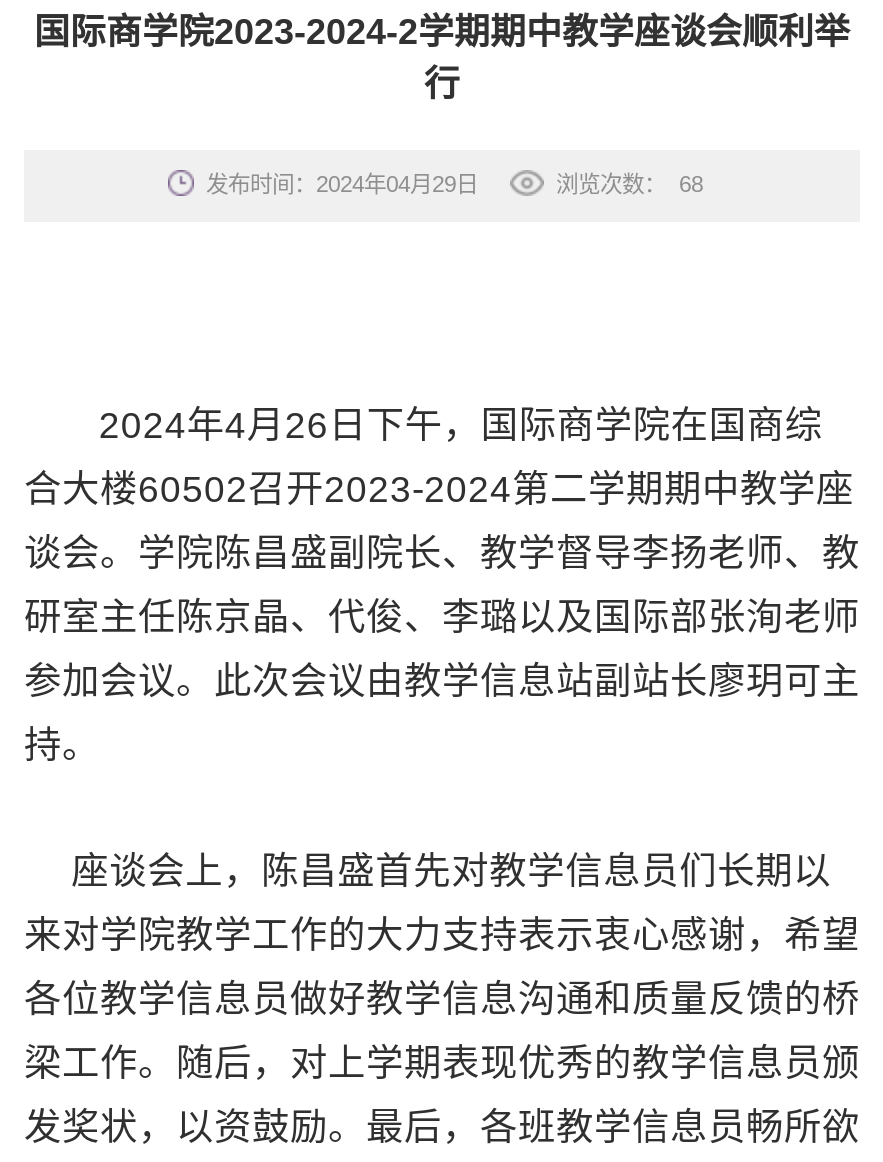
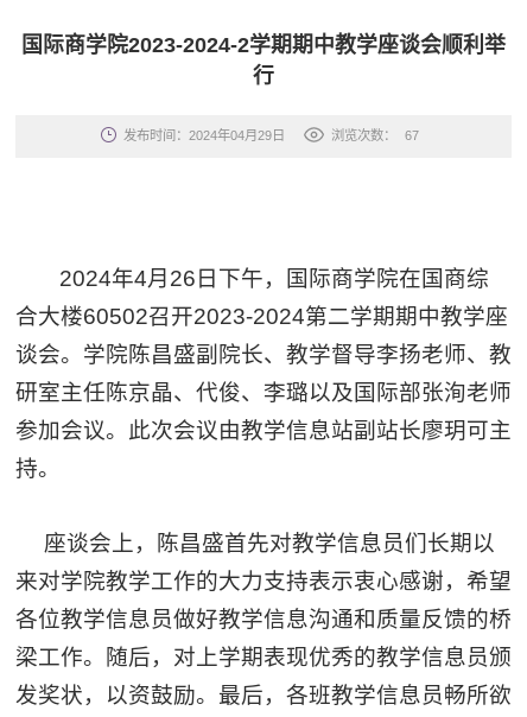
[556,173,703,197] 浏览次数： 68 -> [331,129,418,143] 浏览次数： 67

